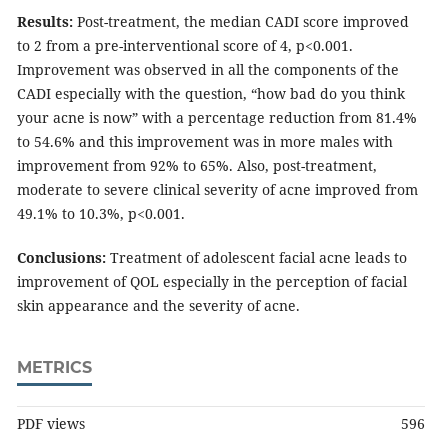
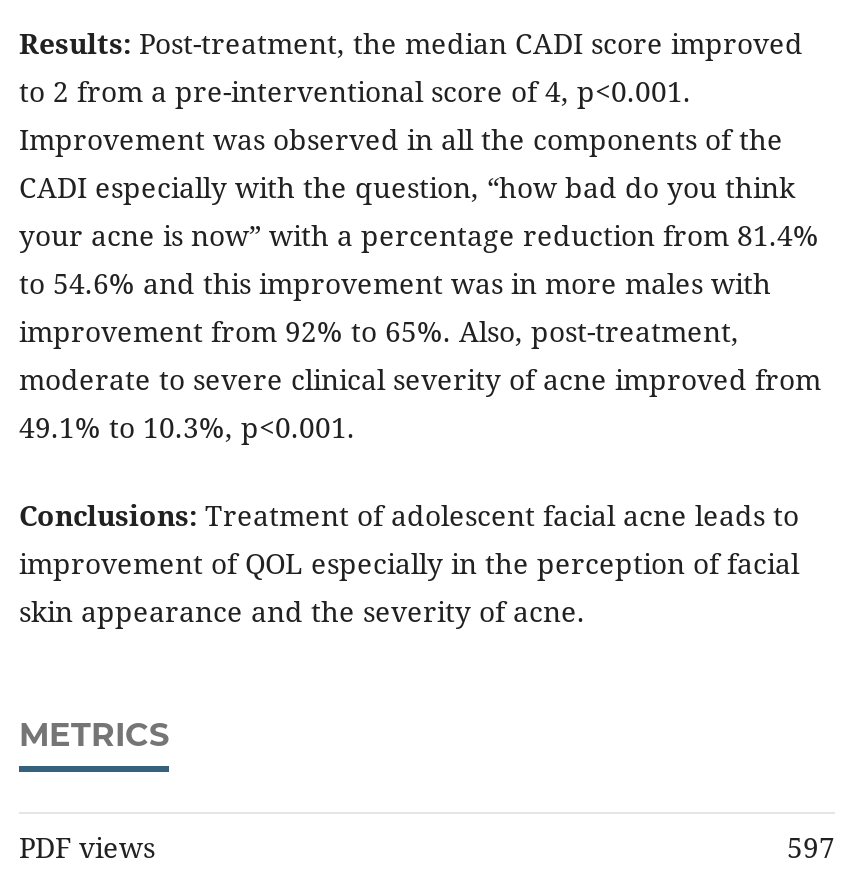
[401,414,425,433] 596 -> [787,828,835,866] 597

